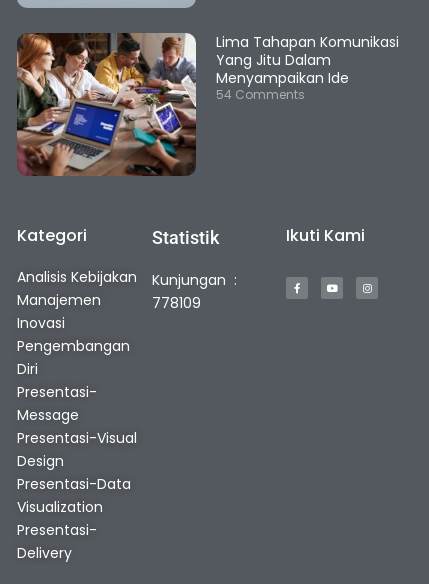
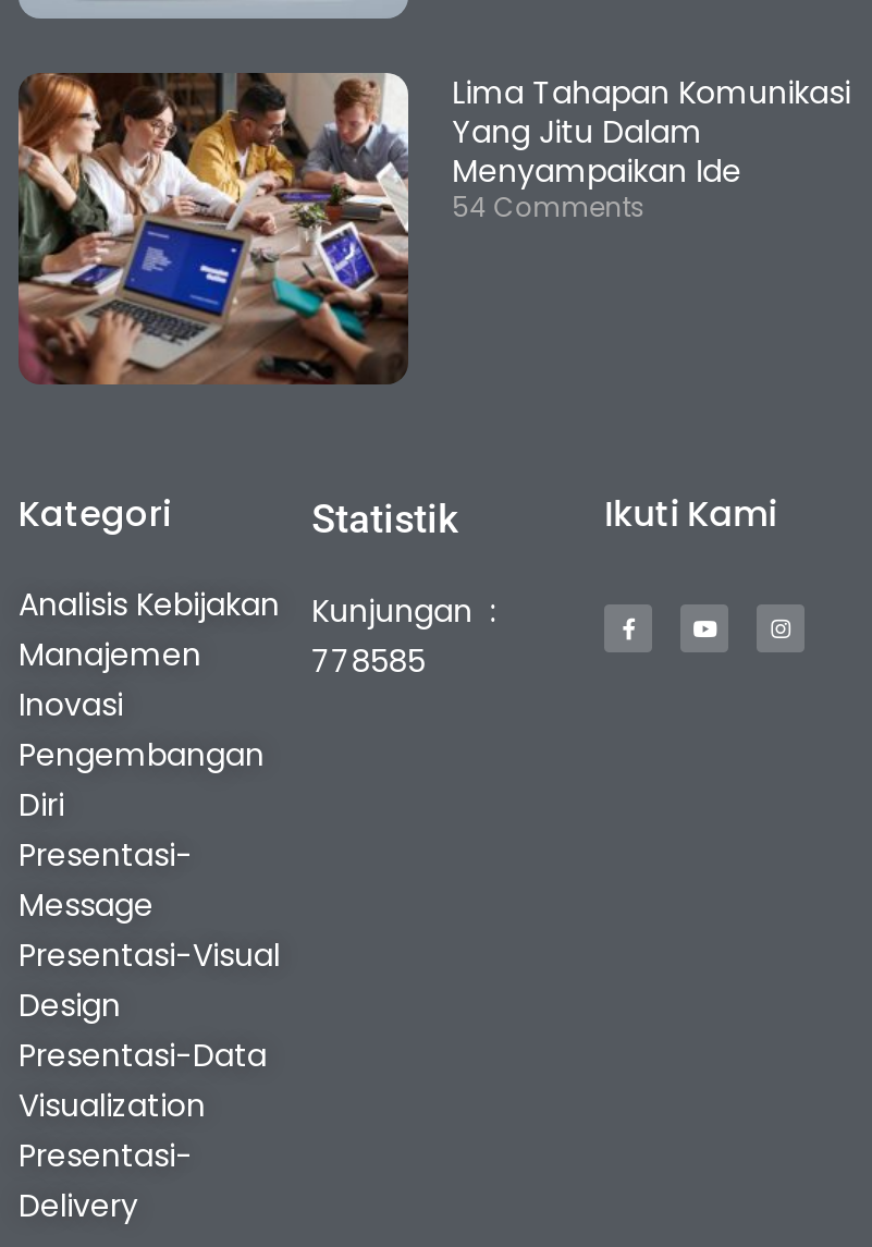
[152,293,201,313] 778109 -> [312,639,425,683] 778585

